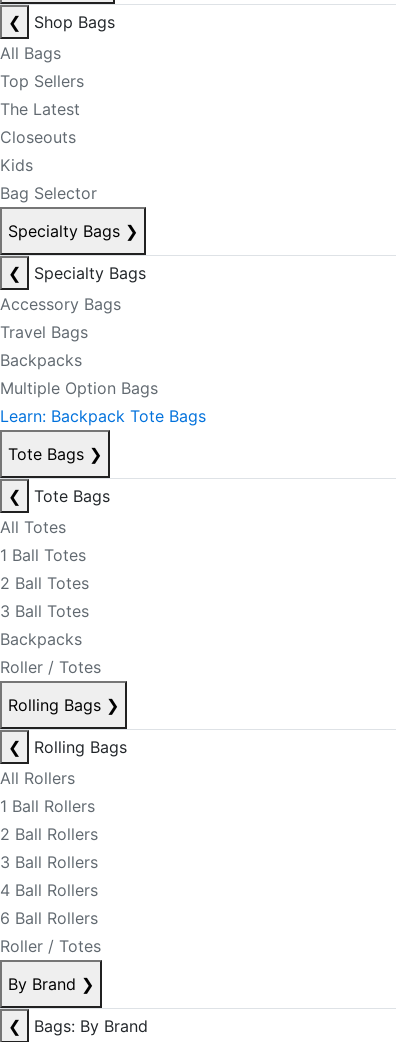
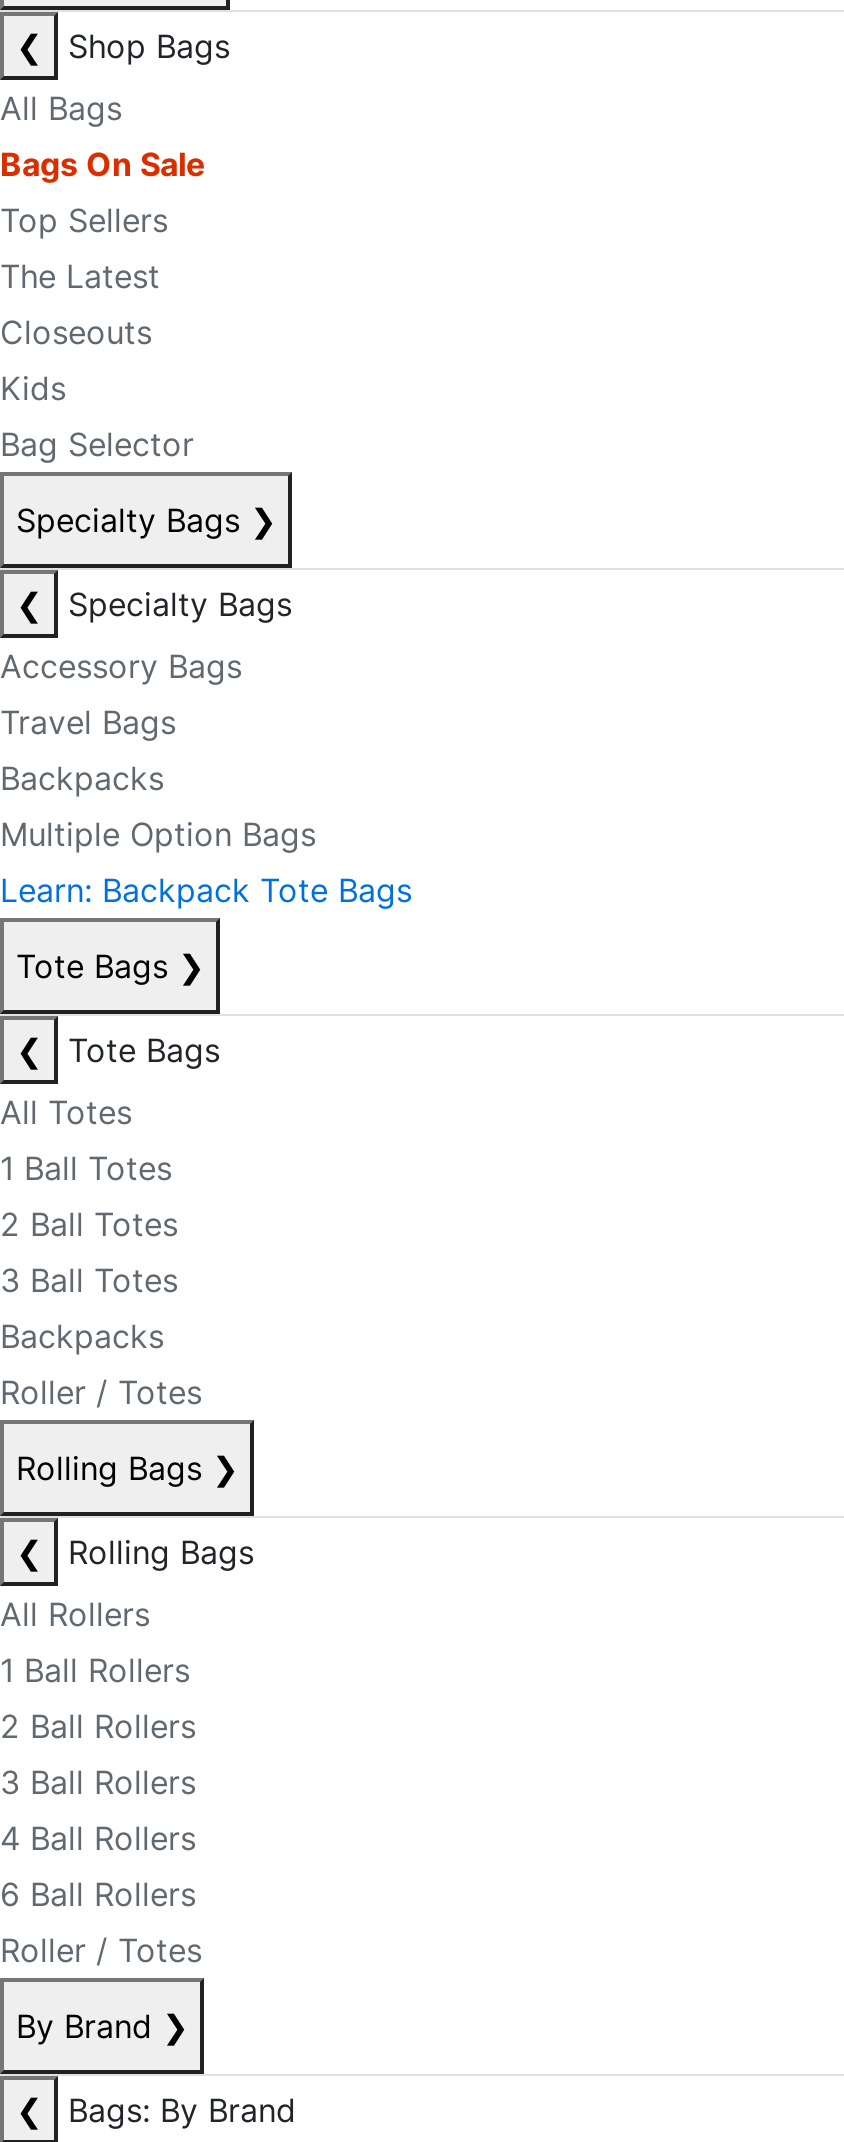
none -> [0,144,206,184] Bags On Sale

